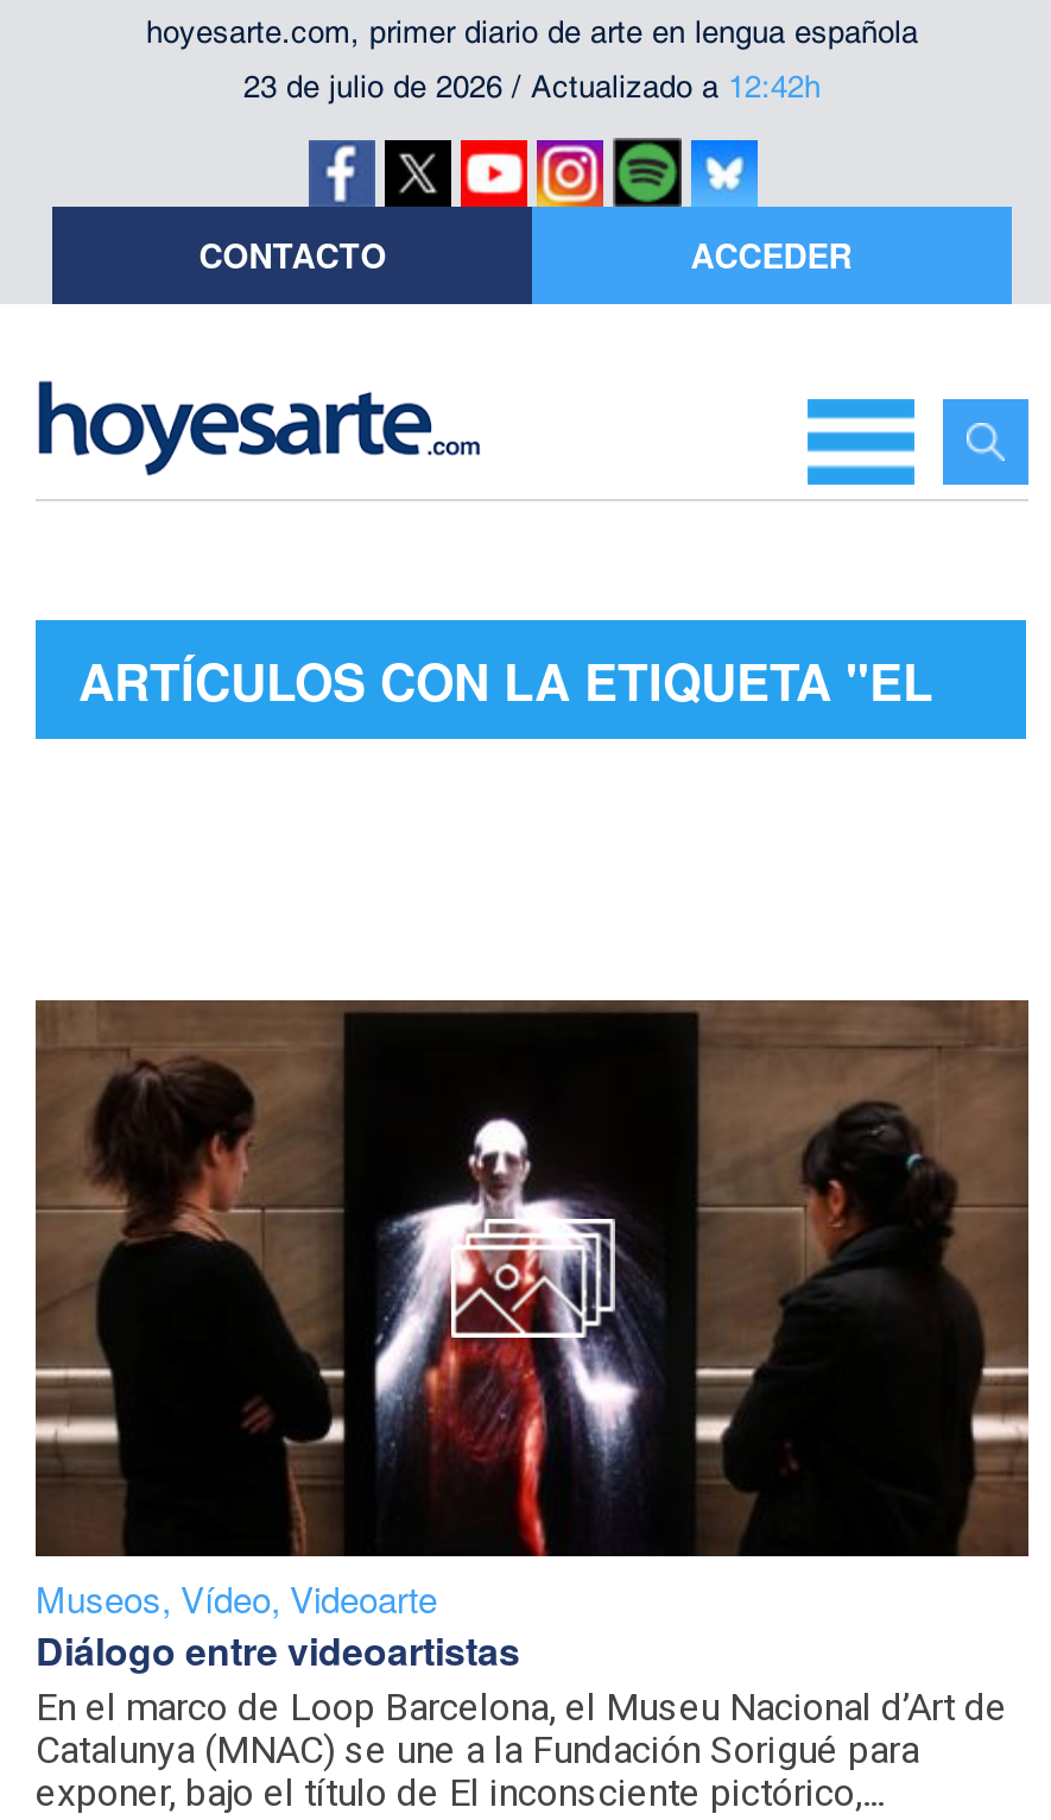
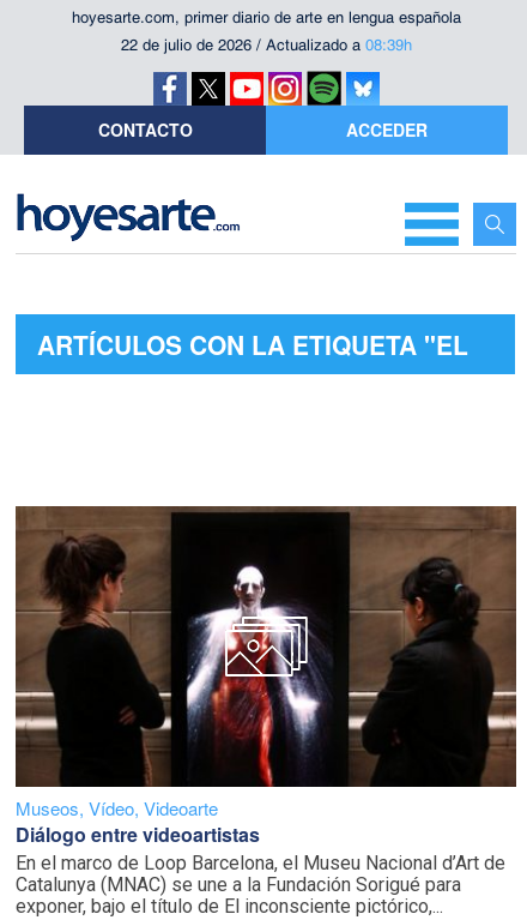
[243,69,821,105] 23 de julio de 2026 / Actualizado a 12:42h -> [120,36,411,54] 22 de julio de 2026 / Actualizado a 08:39h

